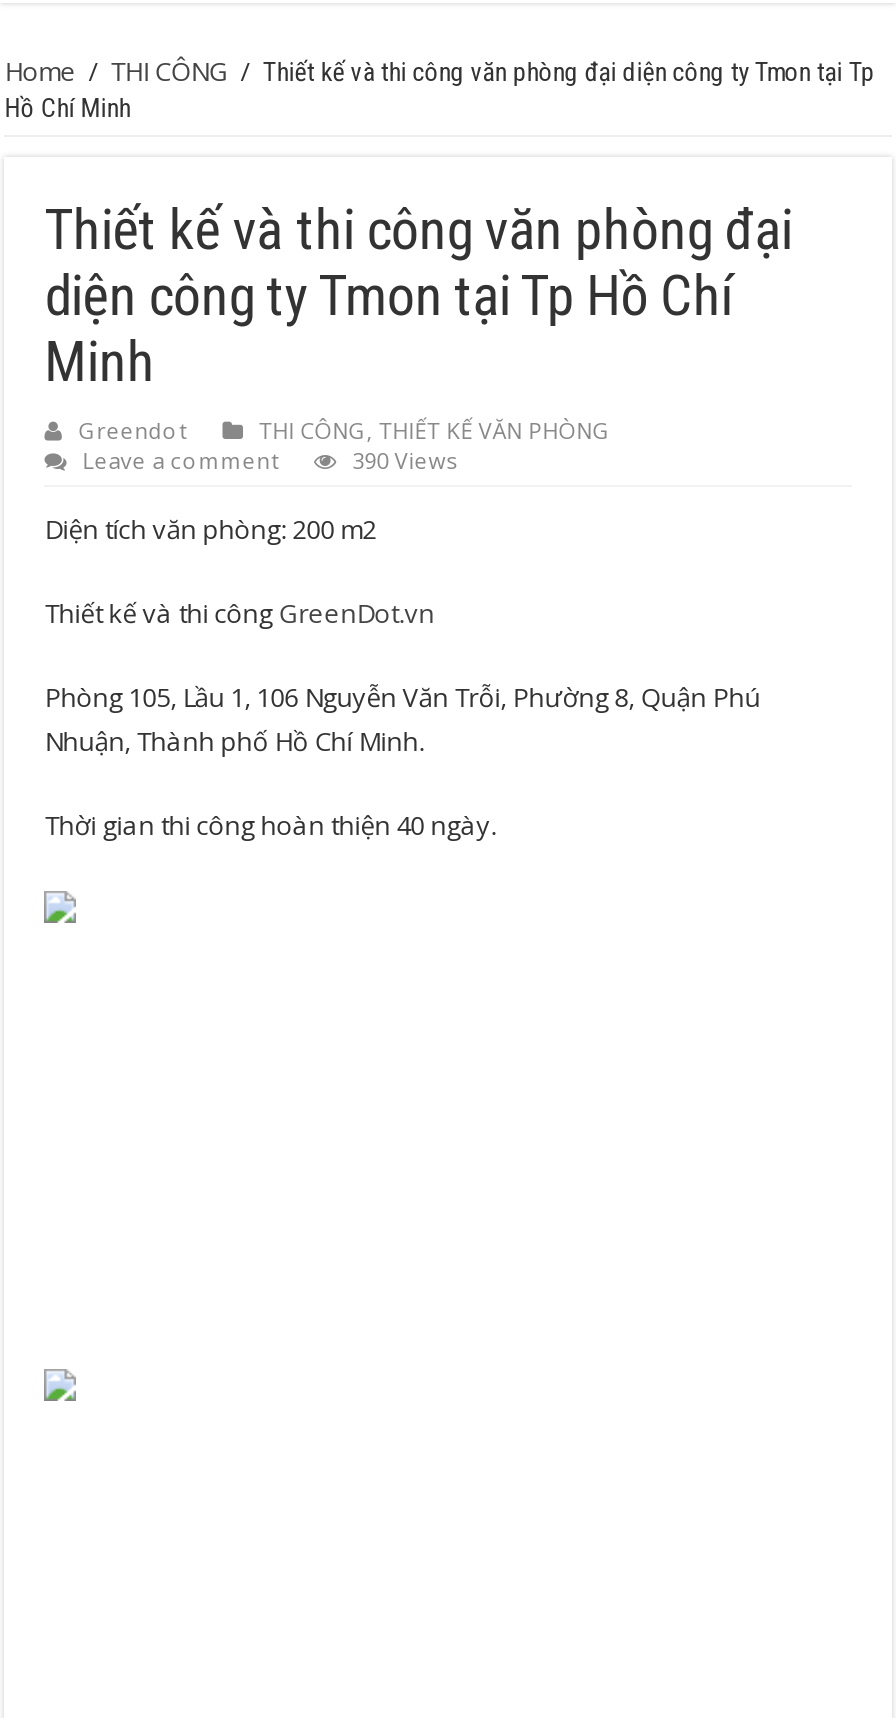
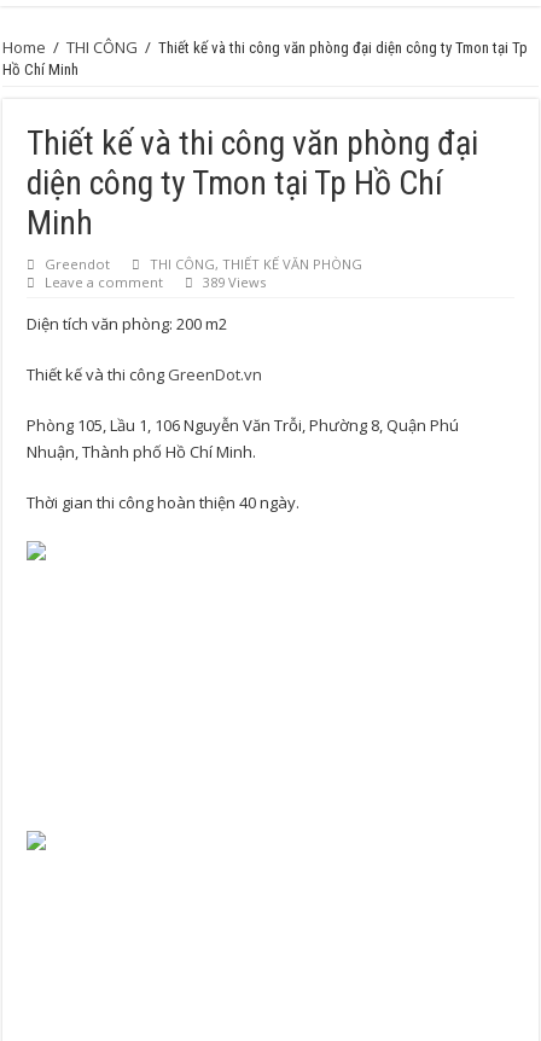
[352,445,456,475] 390 Views -> [203,272,266,290] 389 Views

